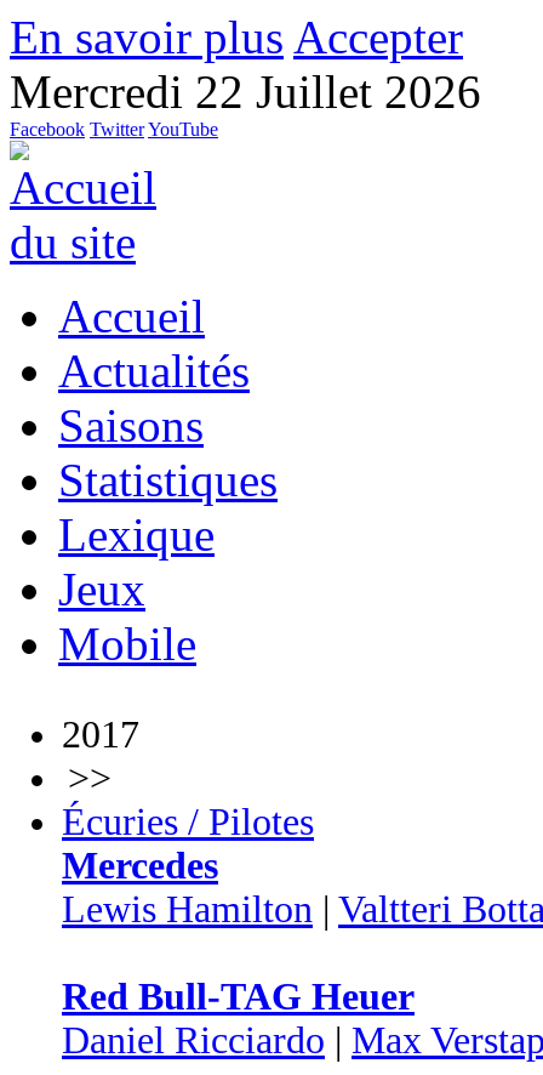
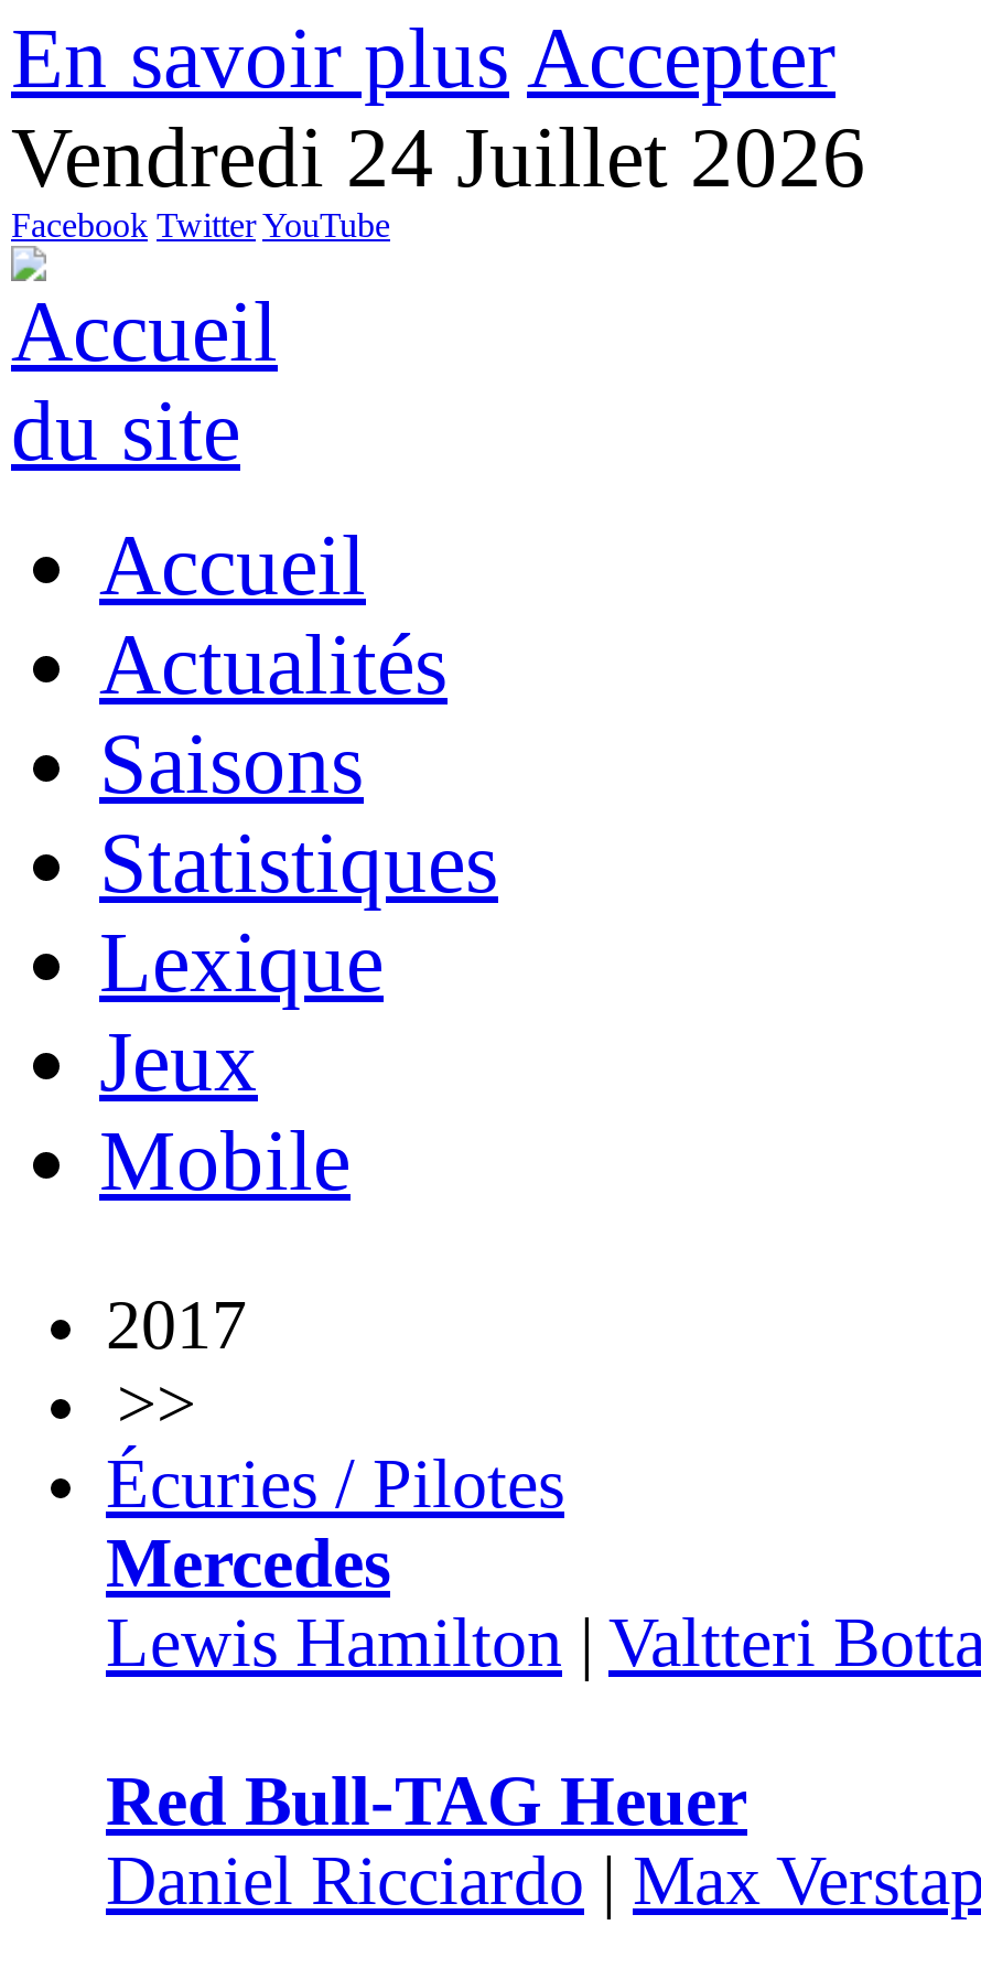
[10,66,481,118] Mercredi 22 Juillet 2026 -> [11,109,866,204] Vendredi 24 Juillet 2026

